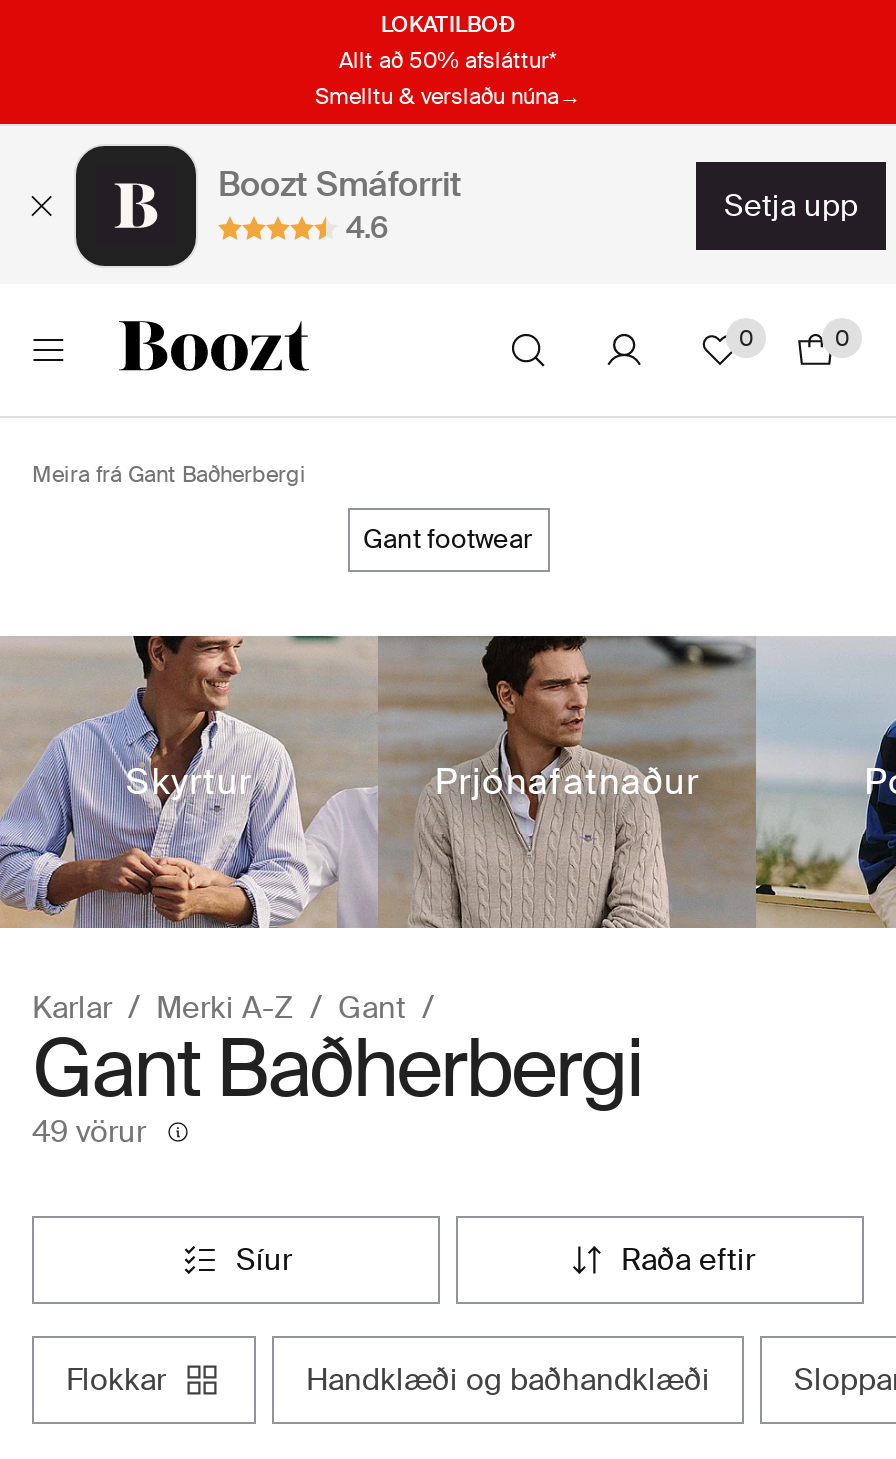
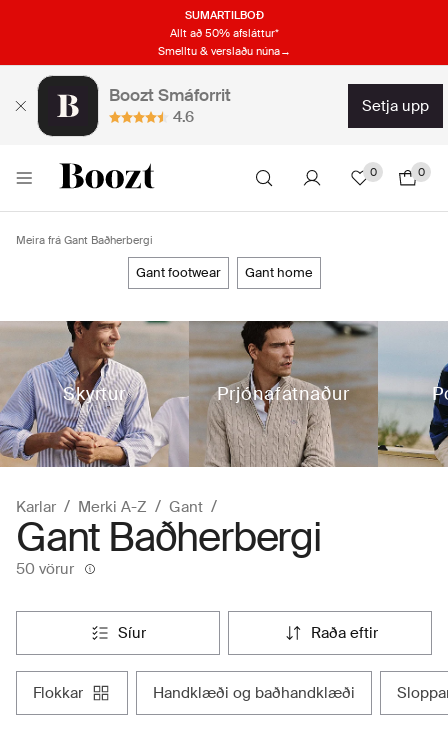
[381,9,515,37] LOKATILBOÐ -> [184,7,263,21] SUMARTILBOÐ
none -> [254,264,312,281] gant home
[32,1112,146,1152] 49 vörur -> [16,559,74,579] 50 vörur

